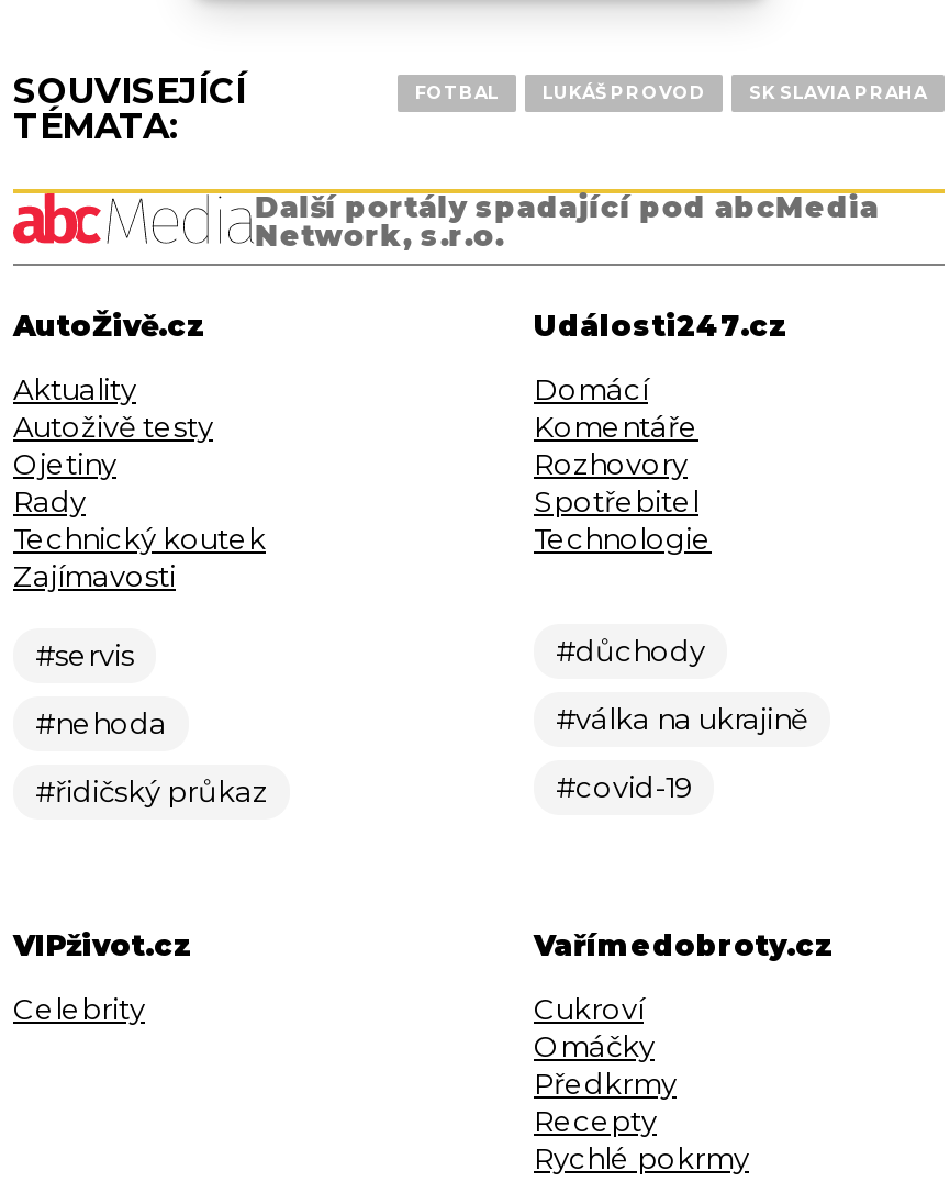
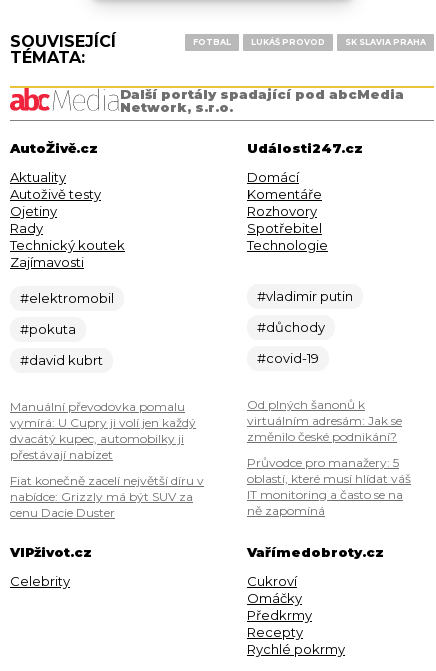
none -> [257,288,353,304] #vladimir putin
[35,637,268,809] #servis | #nehoda | #řidičský průkaz -> [10,290,204,520] #elektromobil | #pokuta | #david kubrt | Manuální převodovka pomalu | vymírá: U Cupry ji volí jen každý | dvacátý kupec, automobilky ji | přestávají nabízet | Fiat konečně zacelí největší díru v | nabídce: Grizzly má být SUV za | cenu Dacie Duster
[556,701,808,736] #válka na ukrajině -> none
none -> [247,397,411,518] Od plných šanonů k | virtuálním adresám: Jak se | změnilo české podnikání? | Průvodce pro manažery: 5 | oblastí, které musí hlídat váš | IT monitoring a často se na | ně zapomíná

